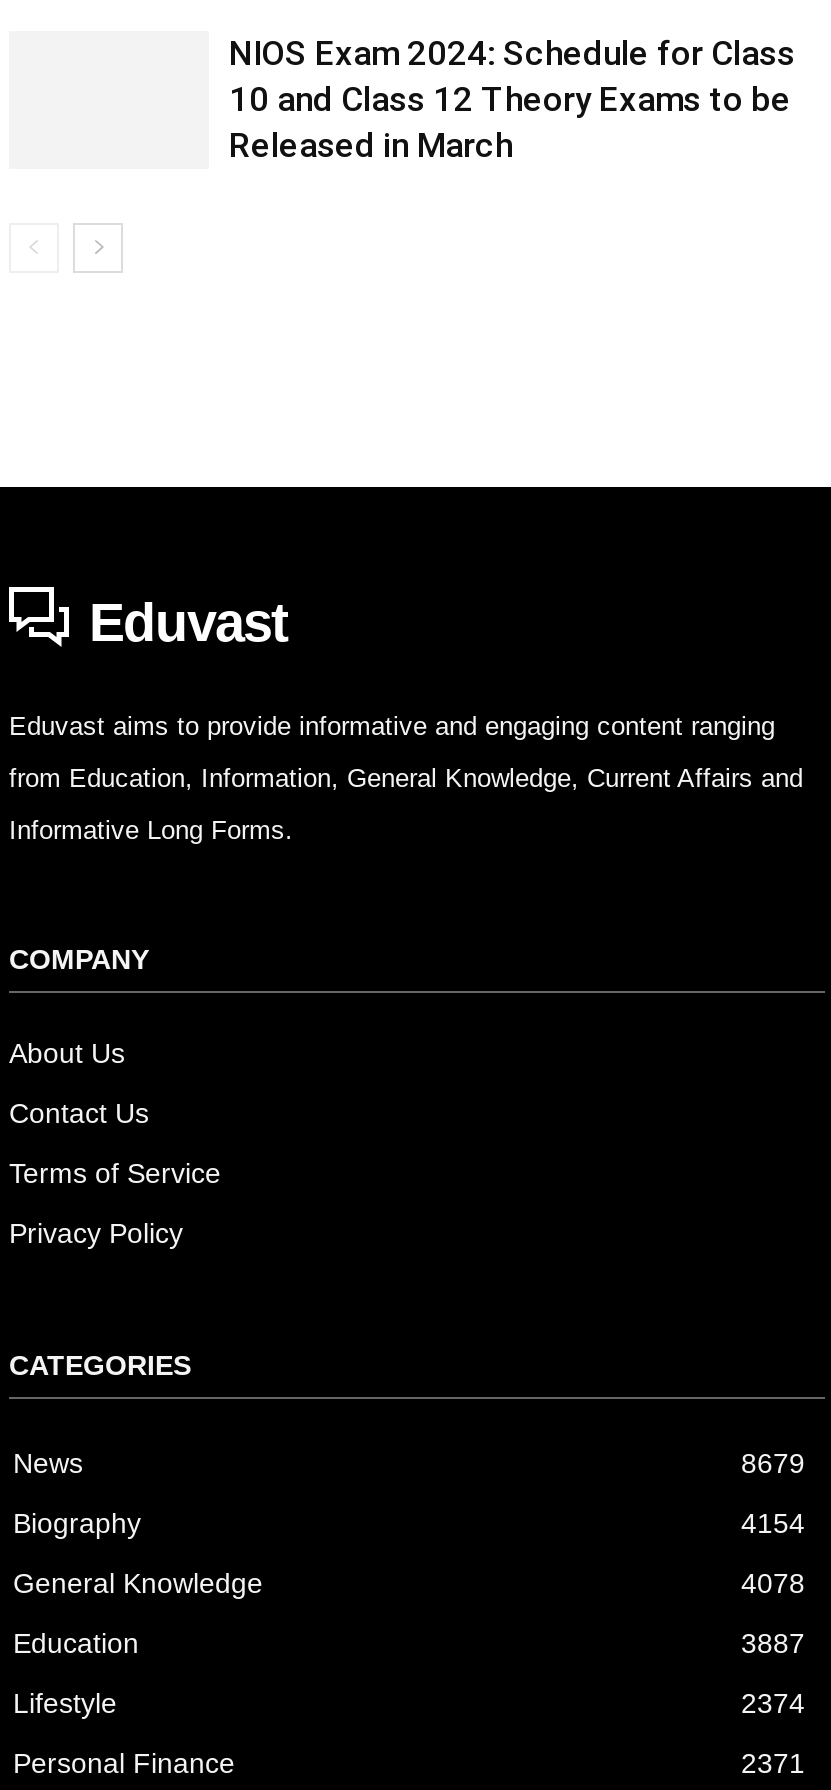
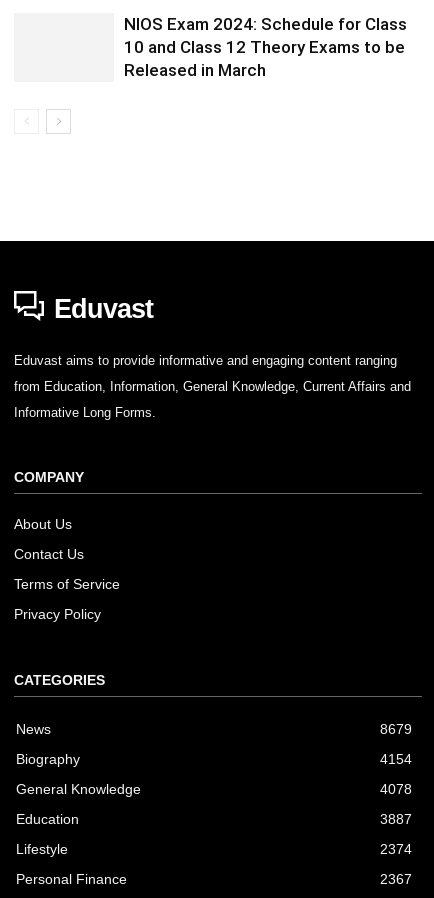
[741,1747,805,1779] 2371 -> [380,871,412,887] 2367

